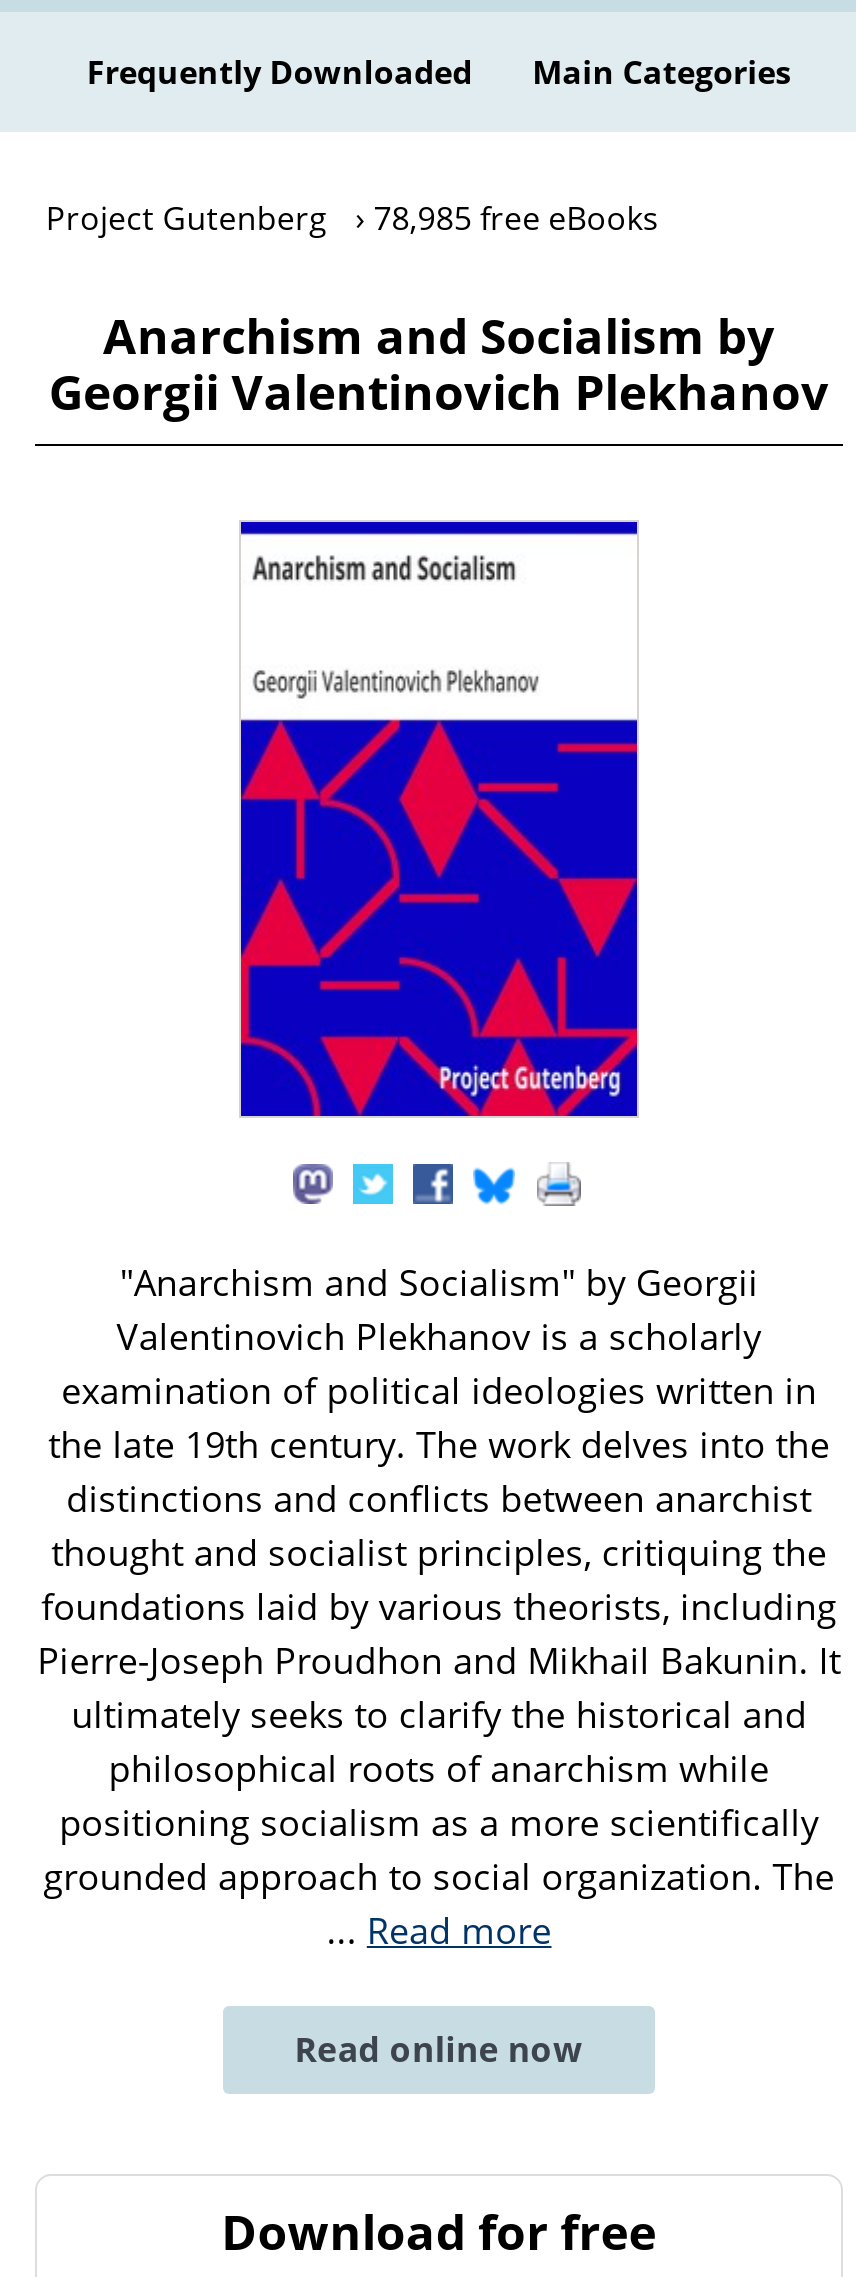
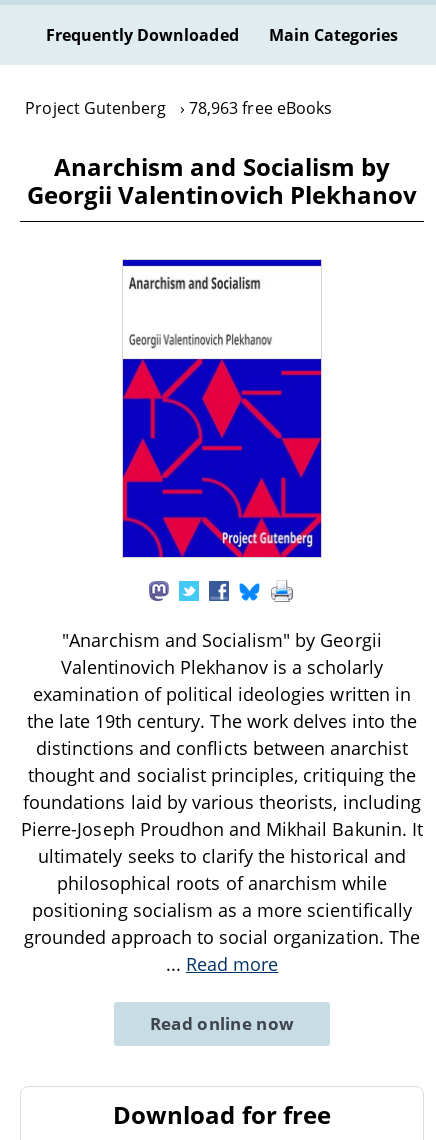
[46,196,659,240] Project Gutenberg 78,985 free eBooks -> [25,97,332,119] Project Gutenberg 78,963 free eBooks

